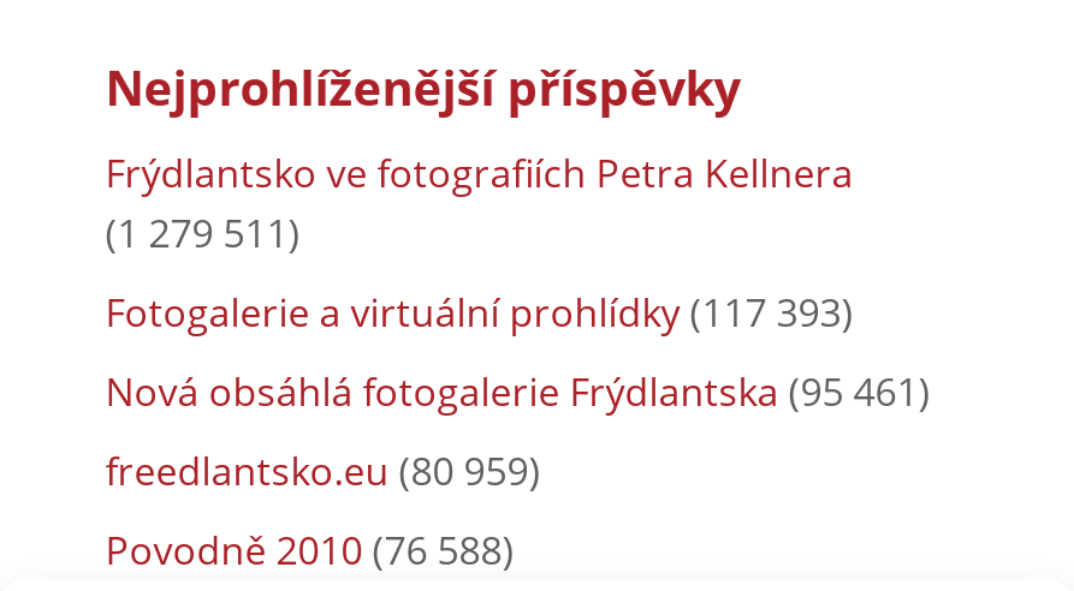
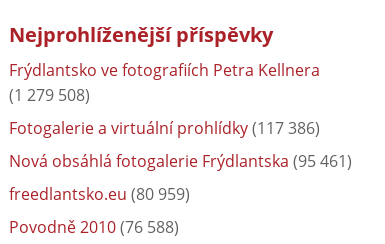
[105,205,300,258] (1 279 511) -> [9,83,90,105] (1 279 508)
[105,285,853,338] Fotogalerie a virtuální prohlídky (117 393) -> [9,116,320,138] Fotogalerie a virtuální prohlídky (117 386)

